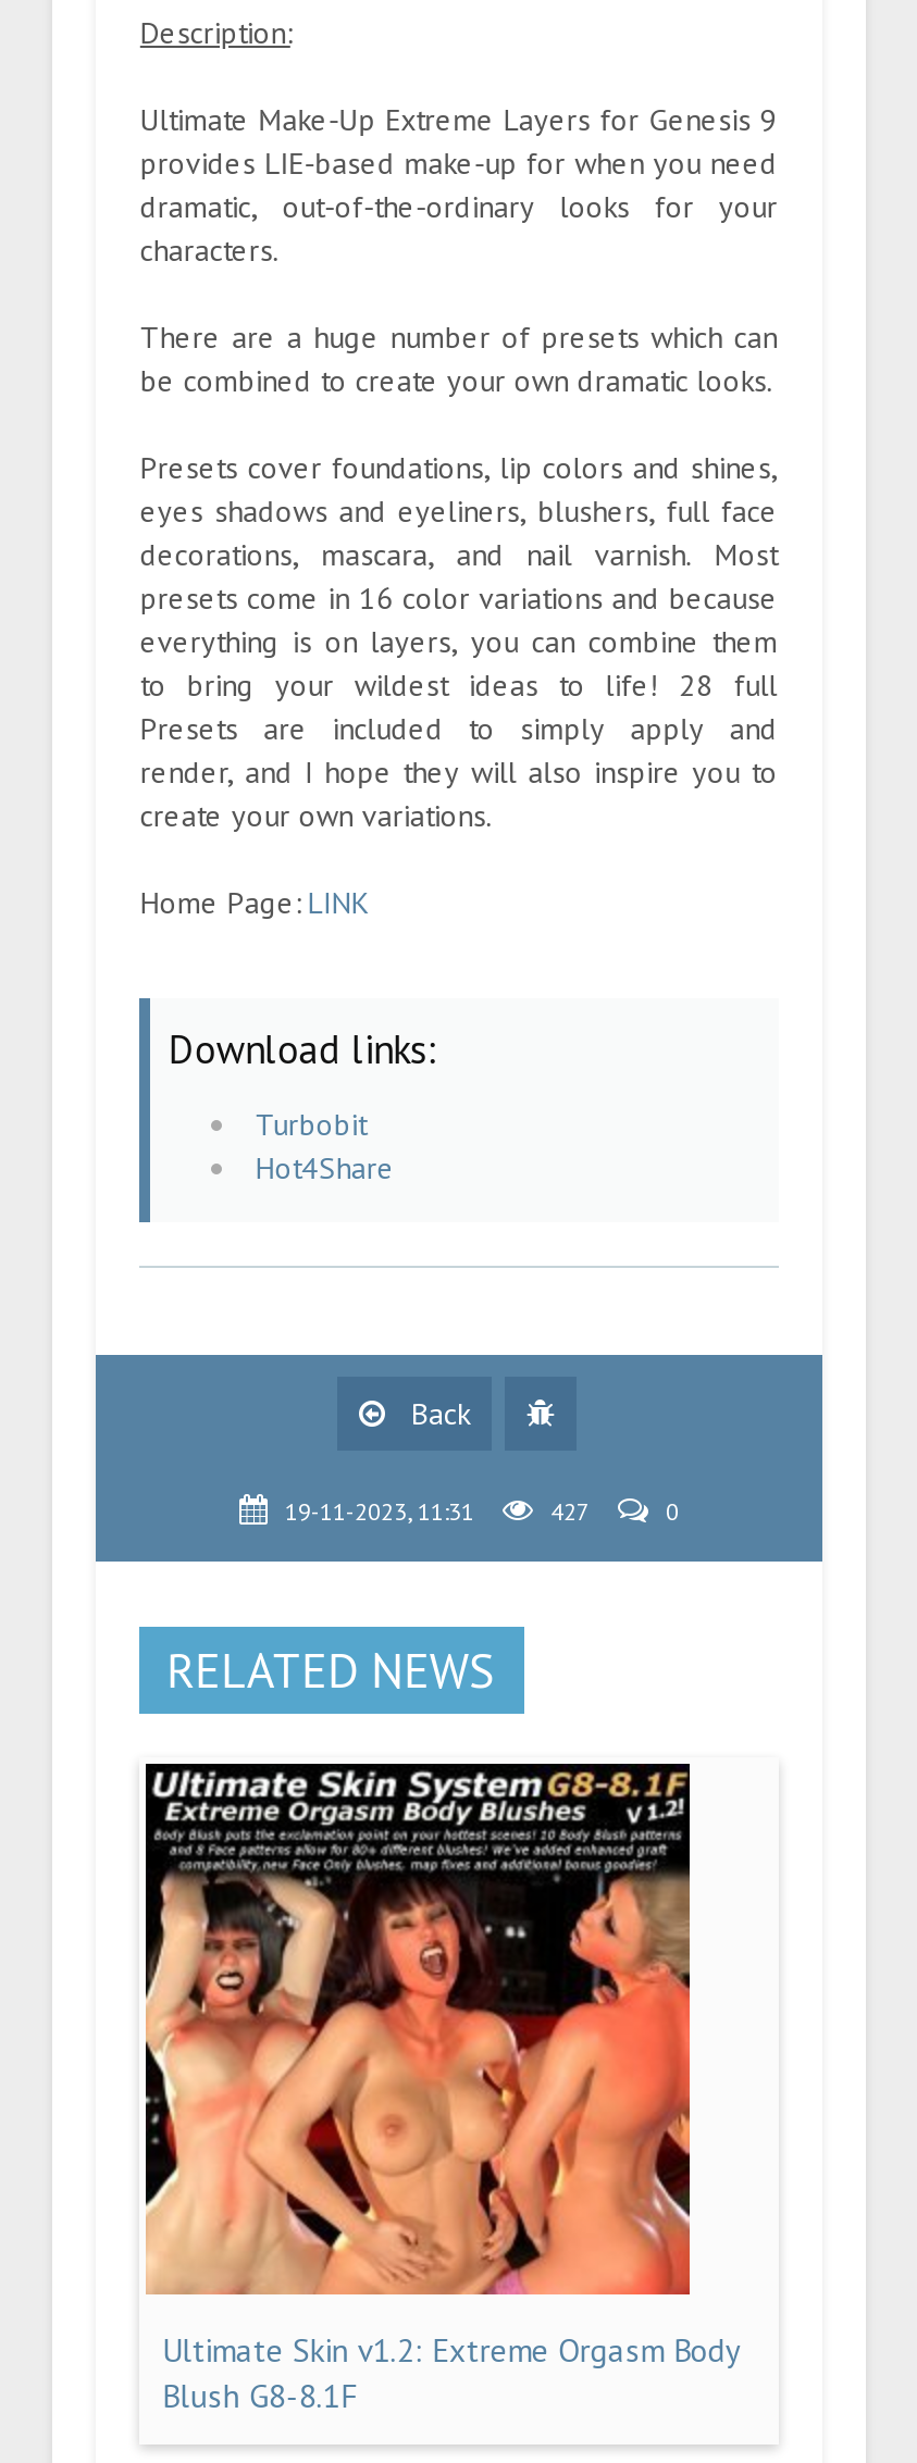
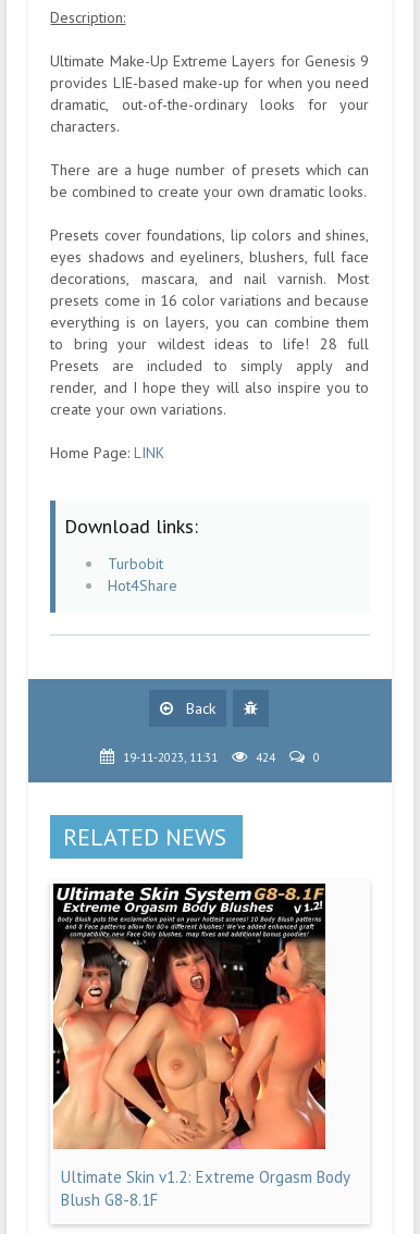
[544,1496,596,1527] 427 -> [252,750,279,765] 424

